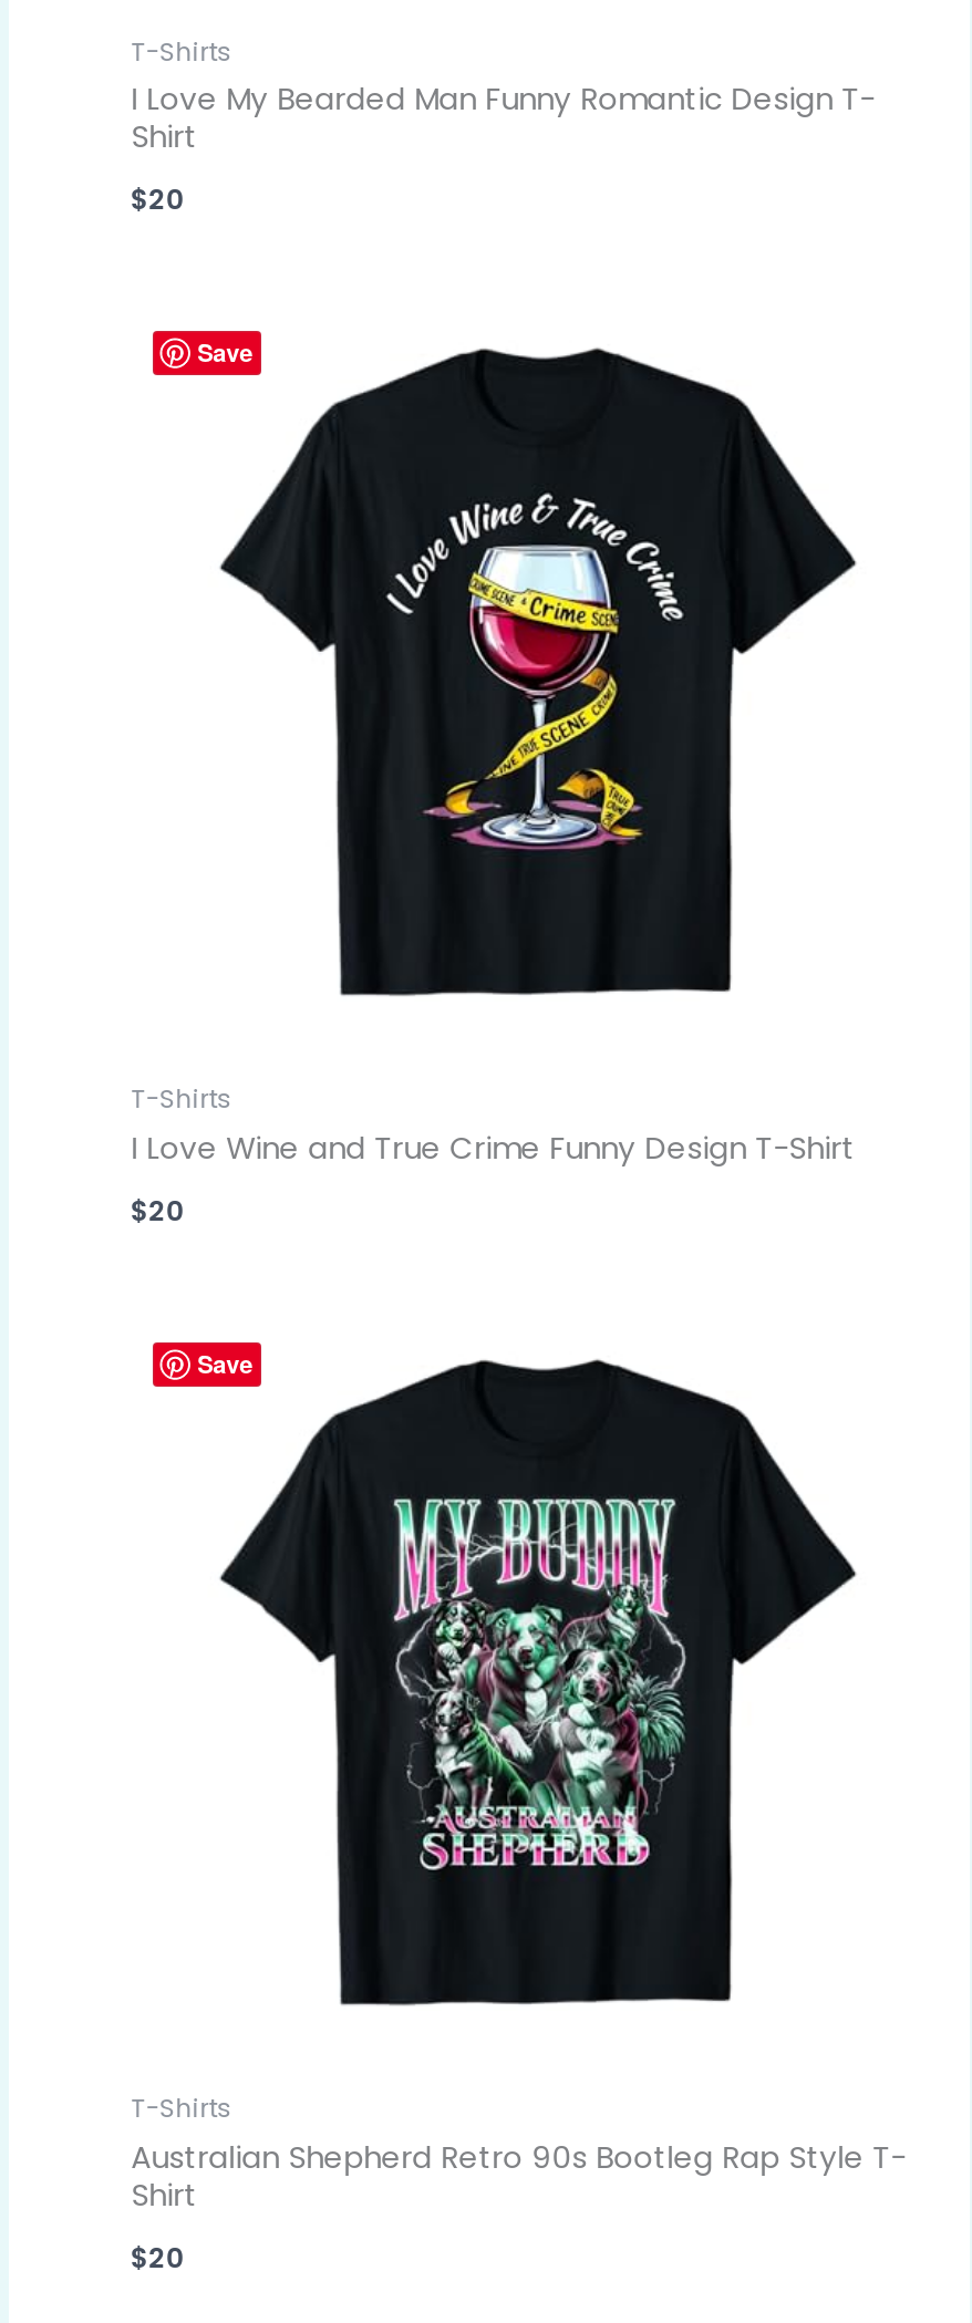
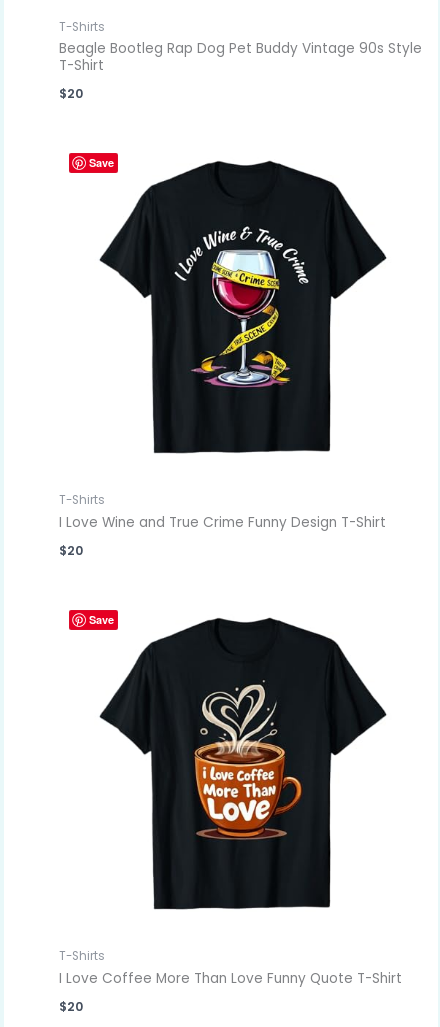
[131,79,875,159] I Love My Bearded Man Funny Romantic Design T- | Shirt -> [59,39,422,75] Beagle Bootleg Rap Dog Pet Buddy Vintage 90s Style | T-Shirt
[392,1497,686,1871] [image] -> [178,681,309,848] [image]
[131,2137,906,2217] Australian Shepherd Retro 90s Bootleg Rap Style T- | Shirt -> [59,969,402,988] I Love Coffee More Than Love Funny Quote T-Shirt

